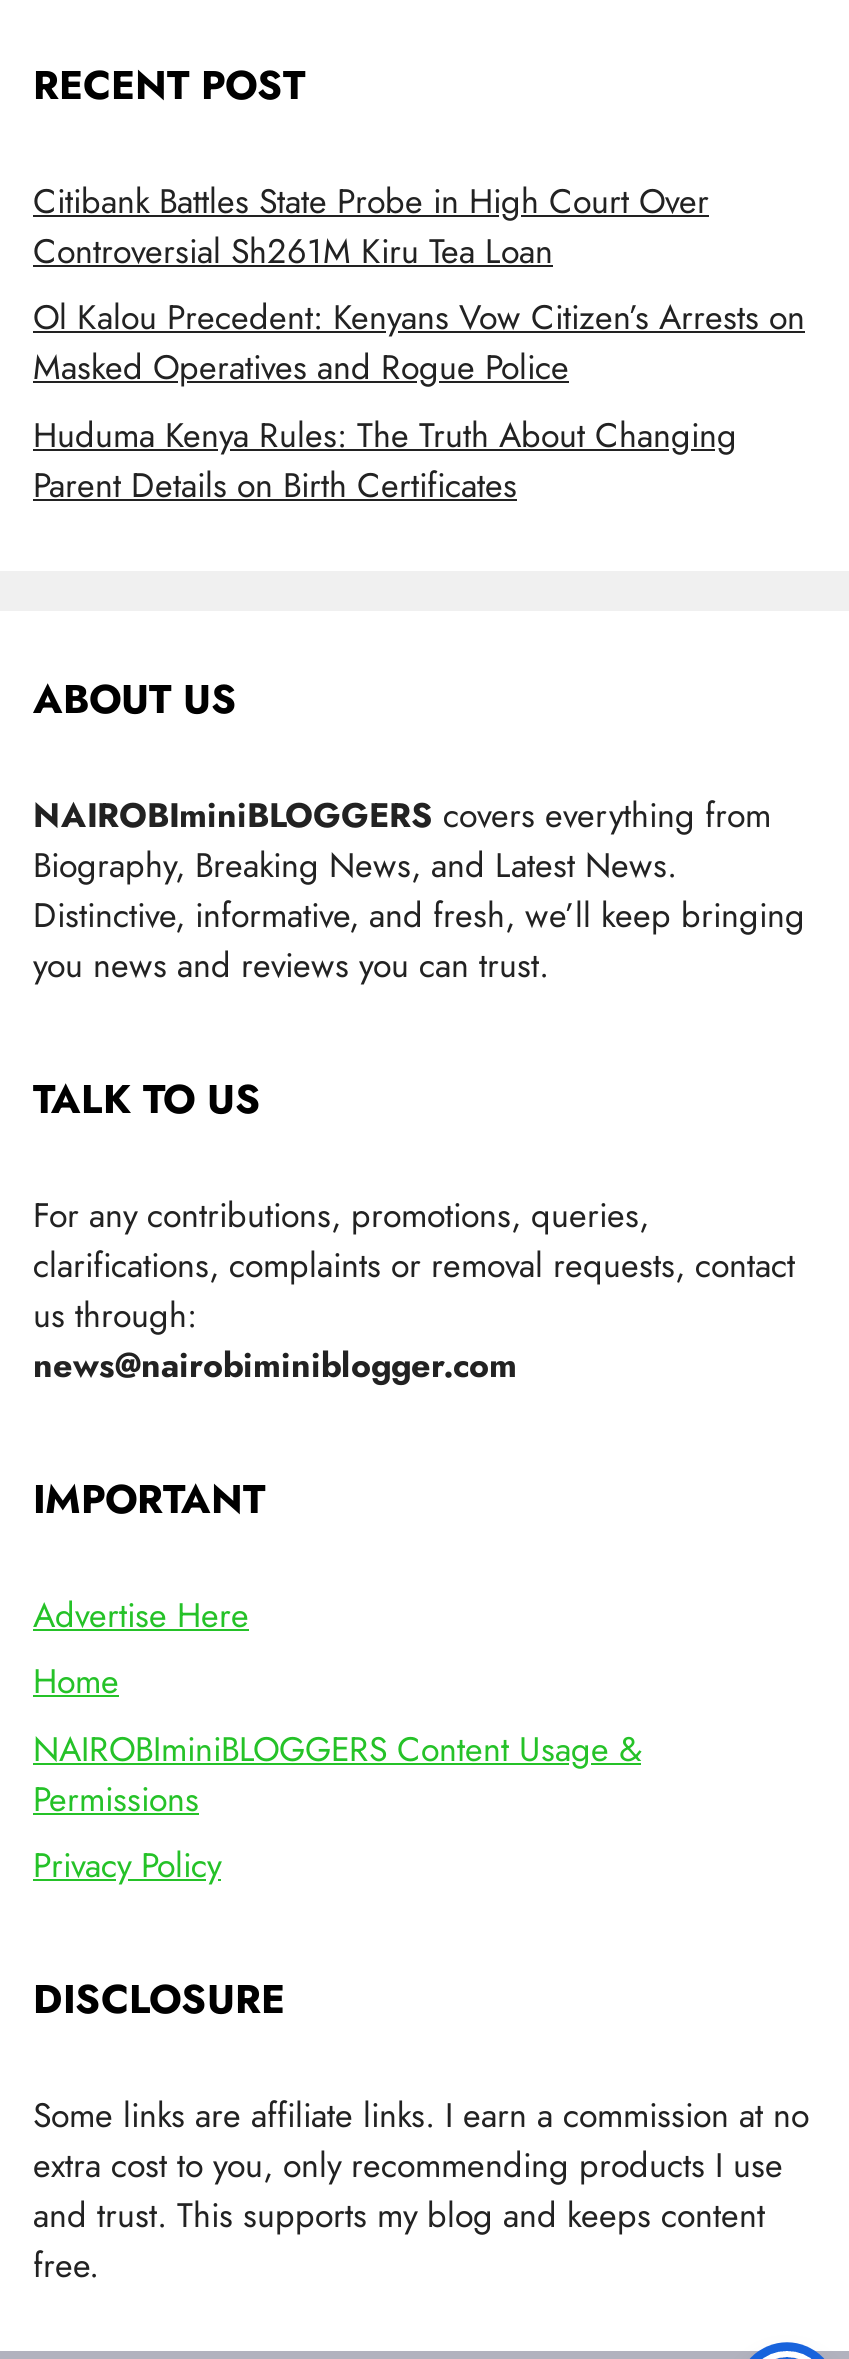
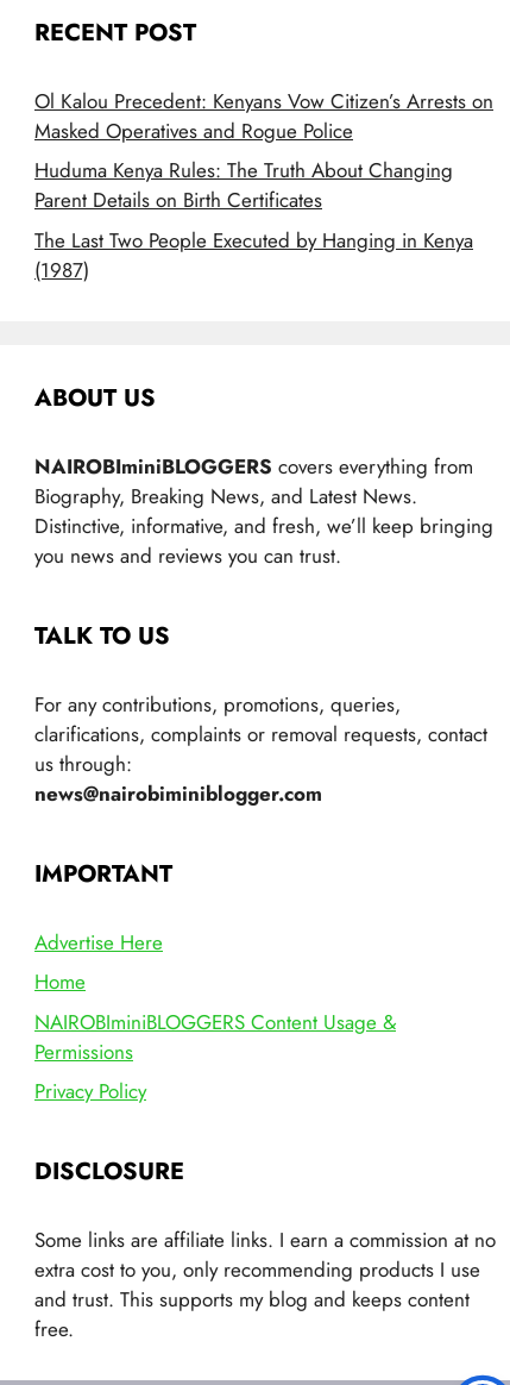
[33,177,709,275] Citibank Battles State Probe in High Court Over | Controversial Sh261M Kiru Tea Loan -> none
moved [33,293,805,509] -> [34,87,493,214]: Ol Kalou Precedent: Kenyans Vow Citizen’s Arrests on | Masked Operatives and Rogue Police | Huduma Kenya Rules: The Truth About Changing | Parent Details on Birth Certificates
none -> [34,226,473,284] The Last Two People Executed by Hanging in Kenya | (1987)

